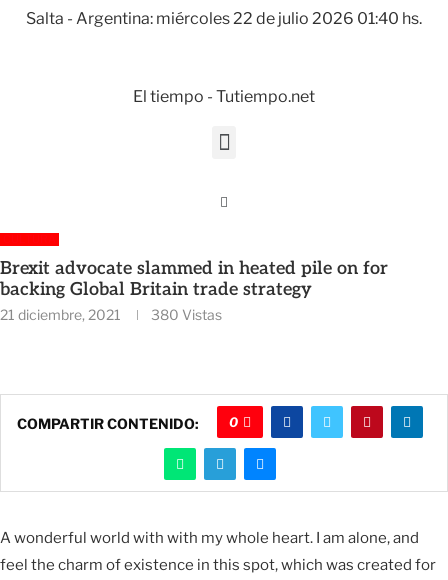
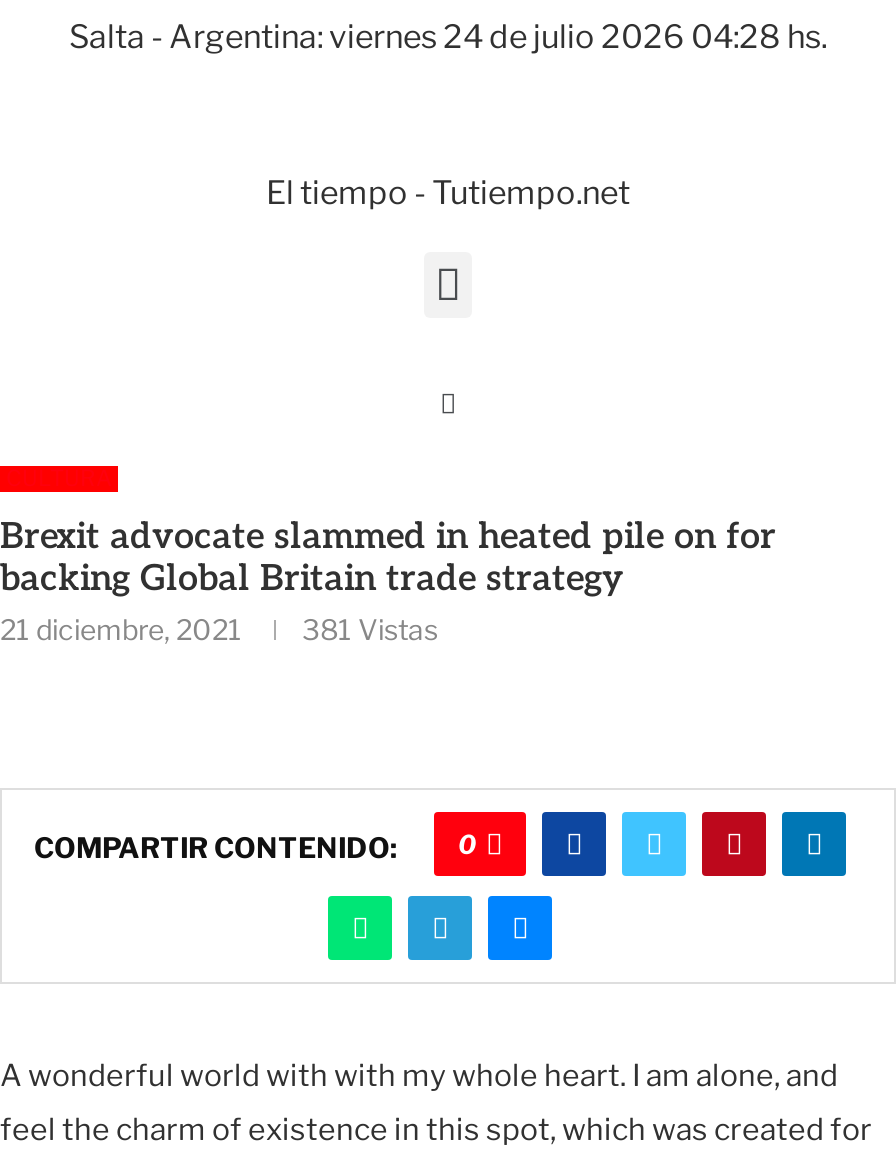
[26,9,422,28] Salta - Argentina: miércoles 22 de julio 2026 01:40 hs. -> [69,18,827,56] Salta - Argentina: viernes 24 de julio 2026 04:28 hs.
[0,306,222,323] 21 diciembre, 2021 380 Vistas -> [0,612,438,646] 21 diciembre, 2021 381 Vistas

